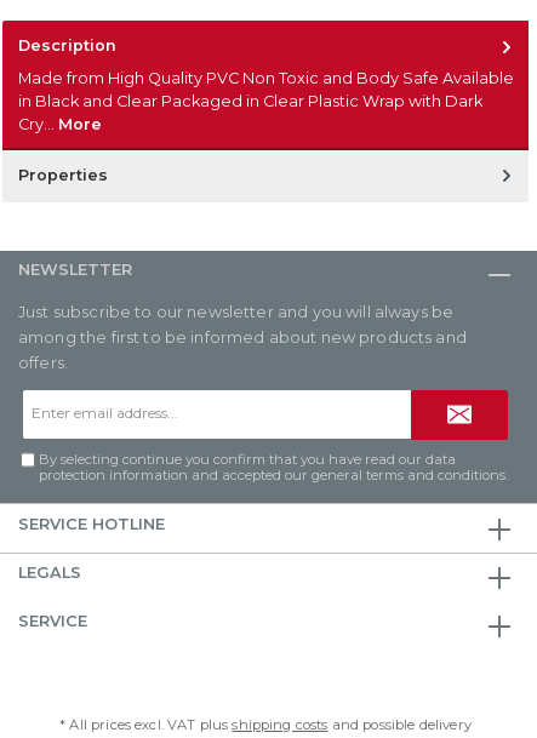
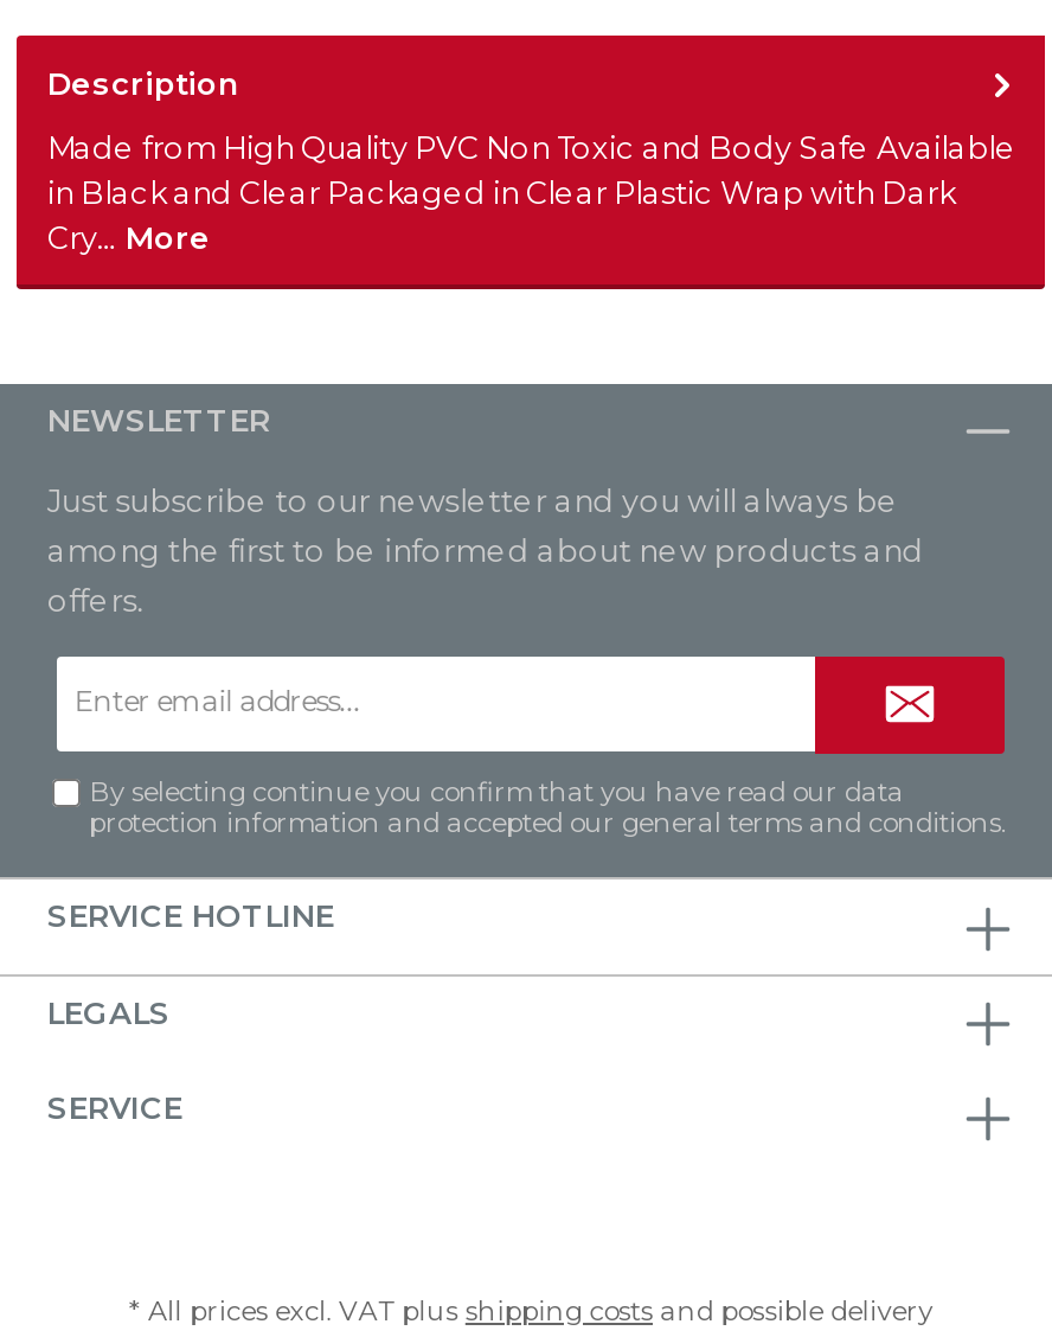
[18,166,108,184] Properties -> none

